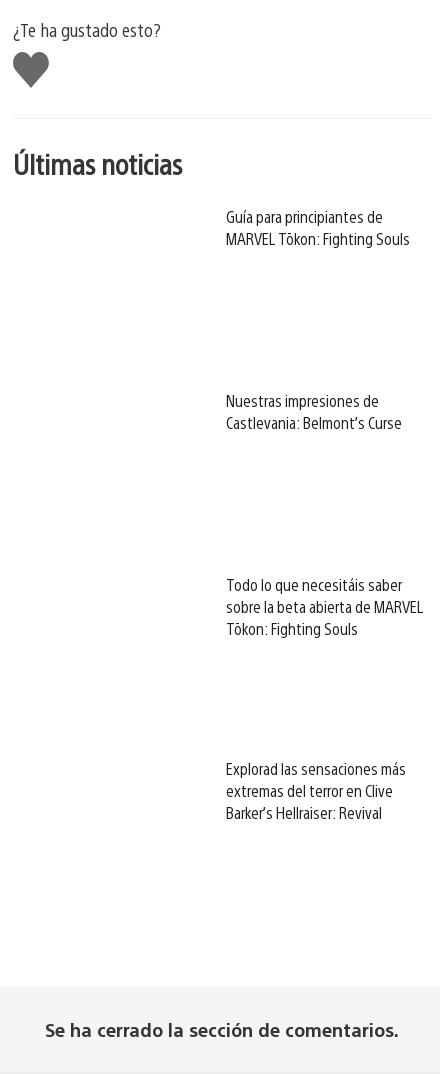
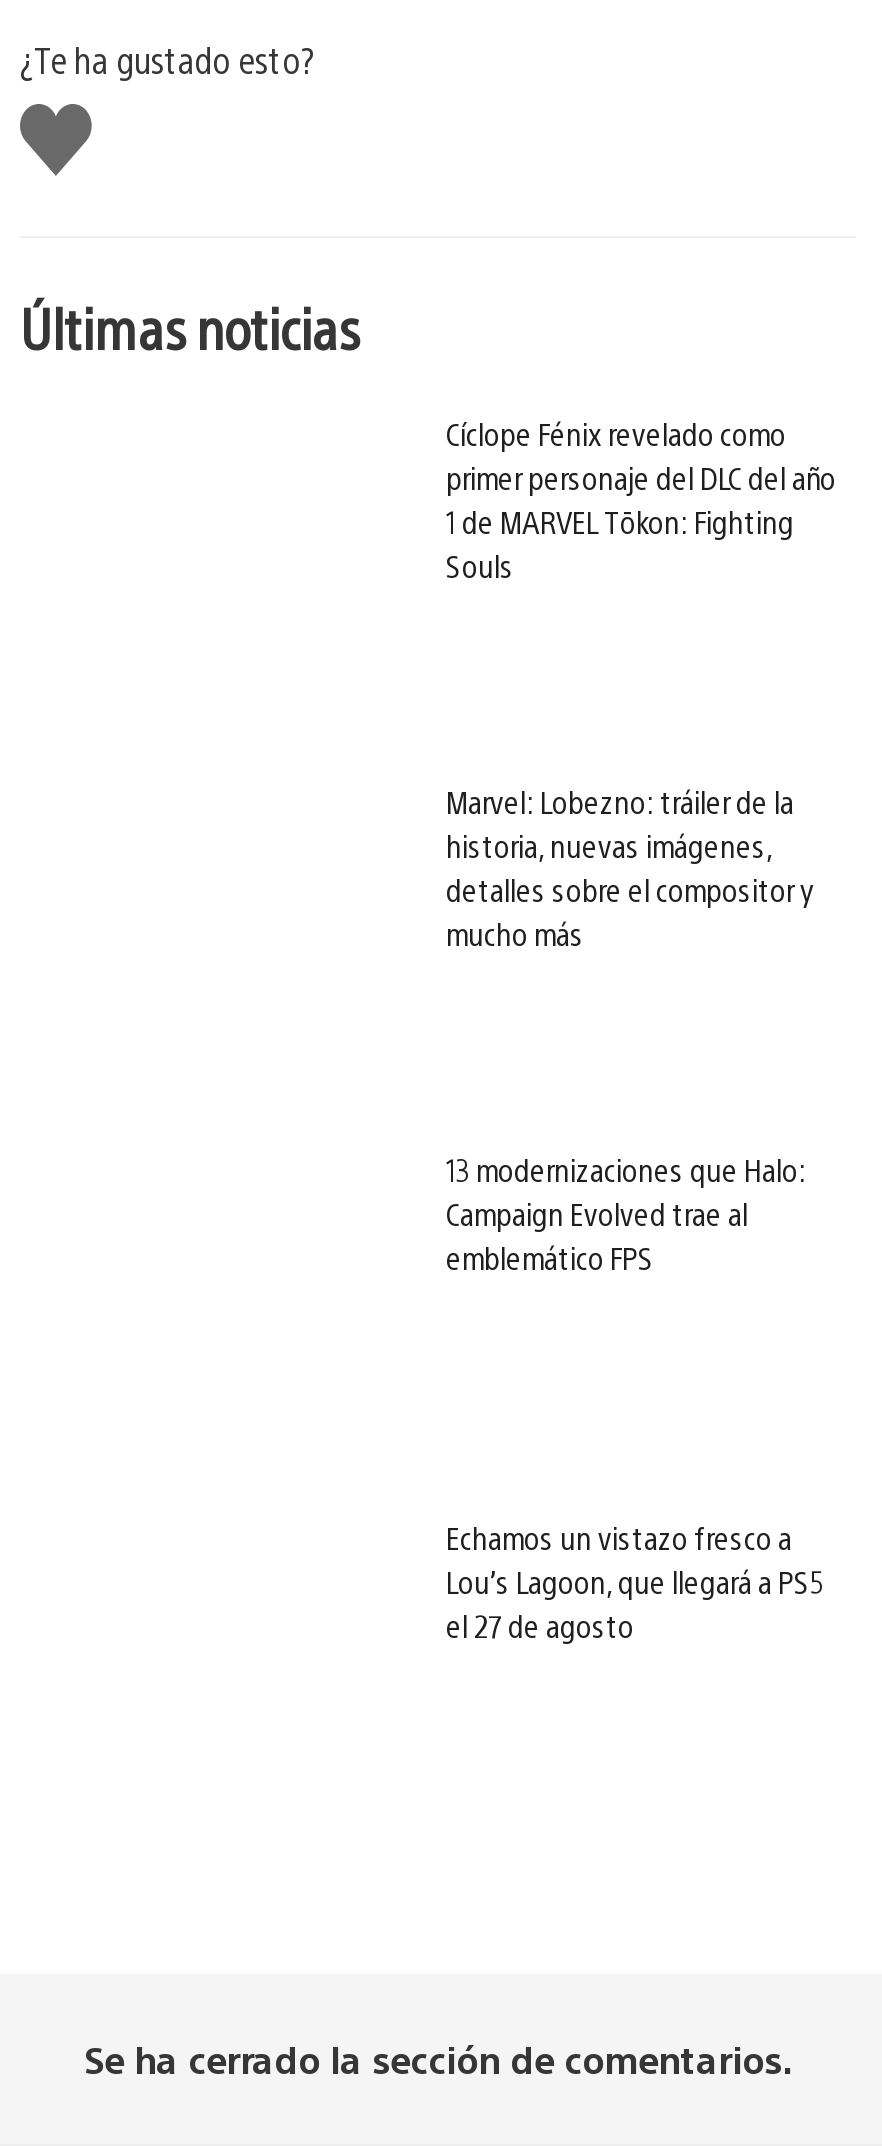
[226,206,410,249] Guía para principiantes de | MARVEL Tōkon: Fighting Souls -> [446,412,836,586] Cíclope Fénix revelado como | primer personaje del DLC del año | 1 de MARVEL Tōkon: Fighting | Souls
[226,390,402,433] Nuestras impresiones de | Castlevania: Belmont’s Curse -> [446,780,814,954] Marvel: Lobezno: tráiler de la | historia, nuevas imágenes, | detalles sobre el compositor y | mucho más
[226,574,423,639] Todo lo que necesitáis saber | sobre la beta abierta de MARVEL | Tōkon: Fighting Souls -> [446,1148,806,1278] 13 modernizaciones que Halo: | Campaign Evolved trae al | emblemático FPS
[226,758,406,823] Explorad las sensaciones más | extremas del terror en Clive | Barker’s Hellraiser: Revival -> [446,1516,824,1646] Echamos un vistazo fresco a | Lou’s Lagoon, que llegará a PS5 | el 27 de agosto

